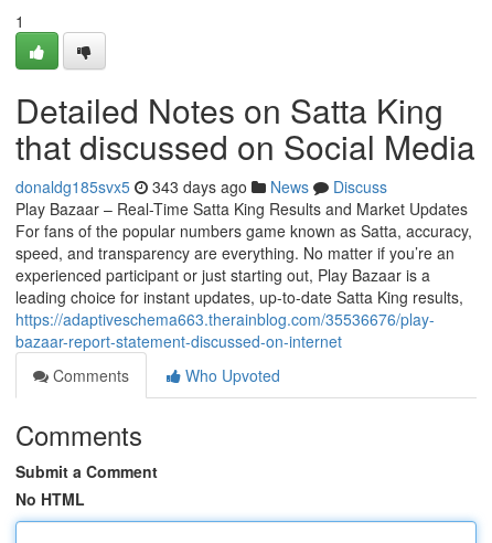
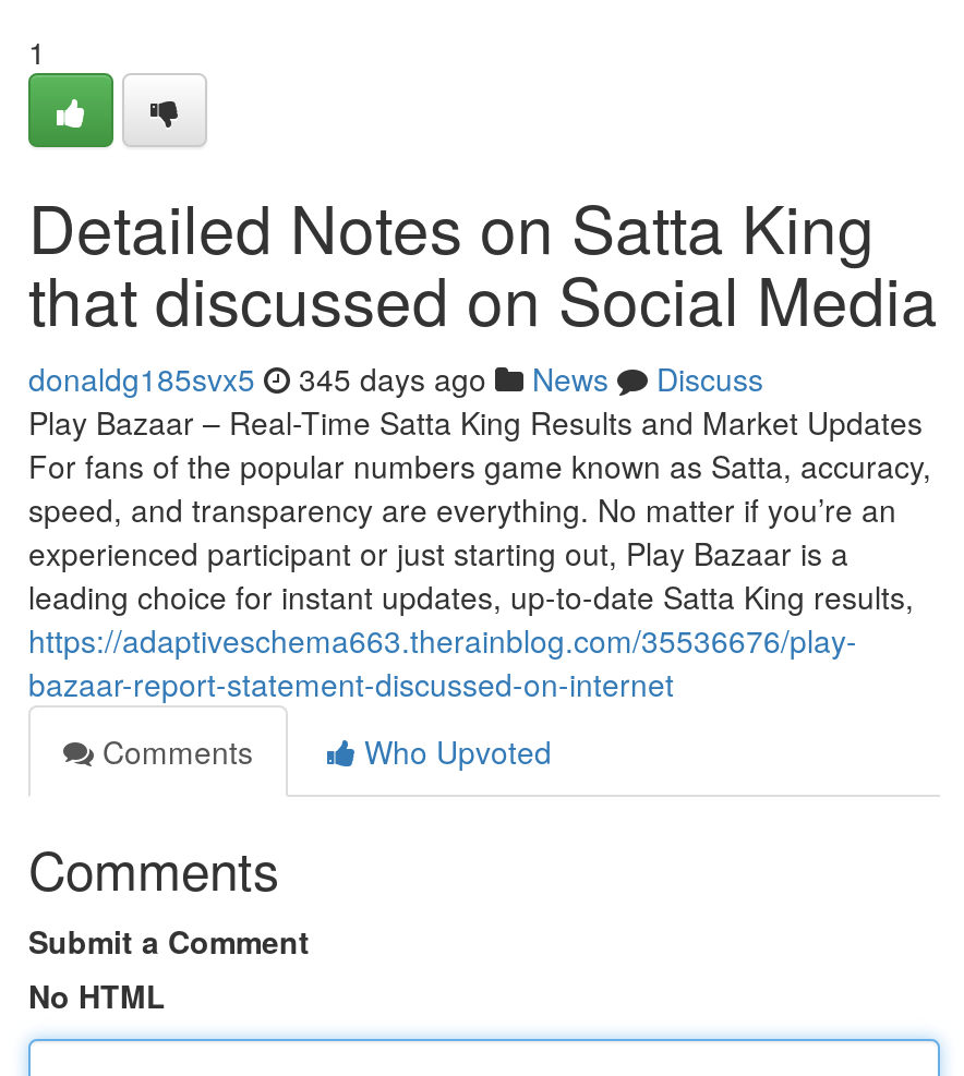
[15,175,387,198] donaldg185svx5 343 days ago News Discuss -> [28,356,763,400] donaldg185svx5 345 days ago News Discuss

